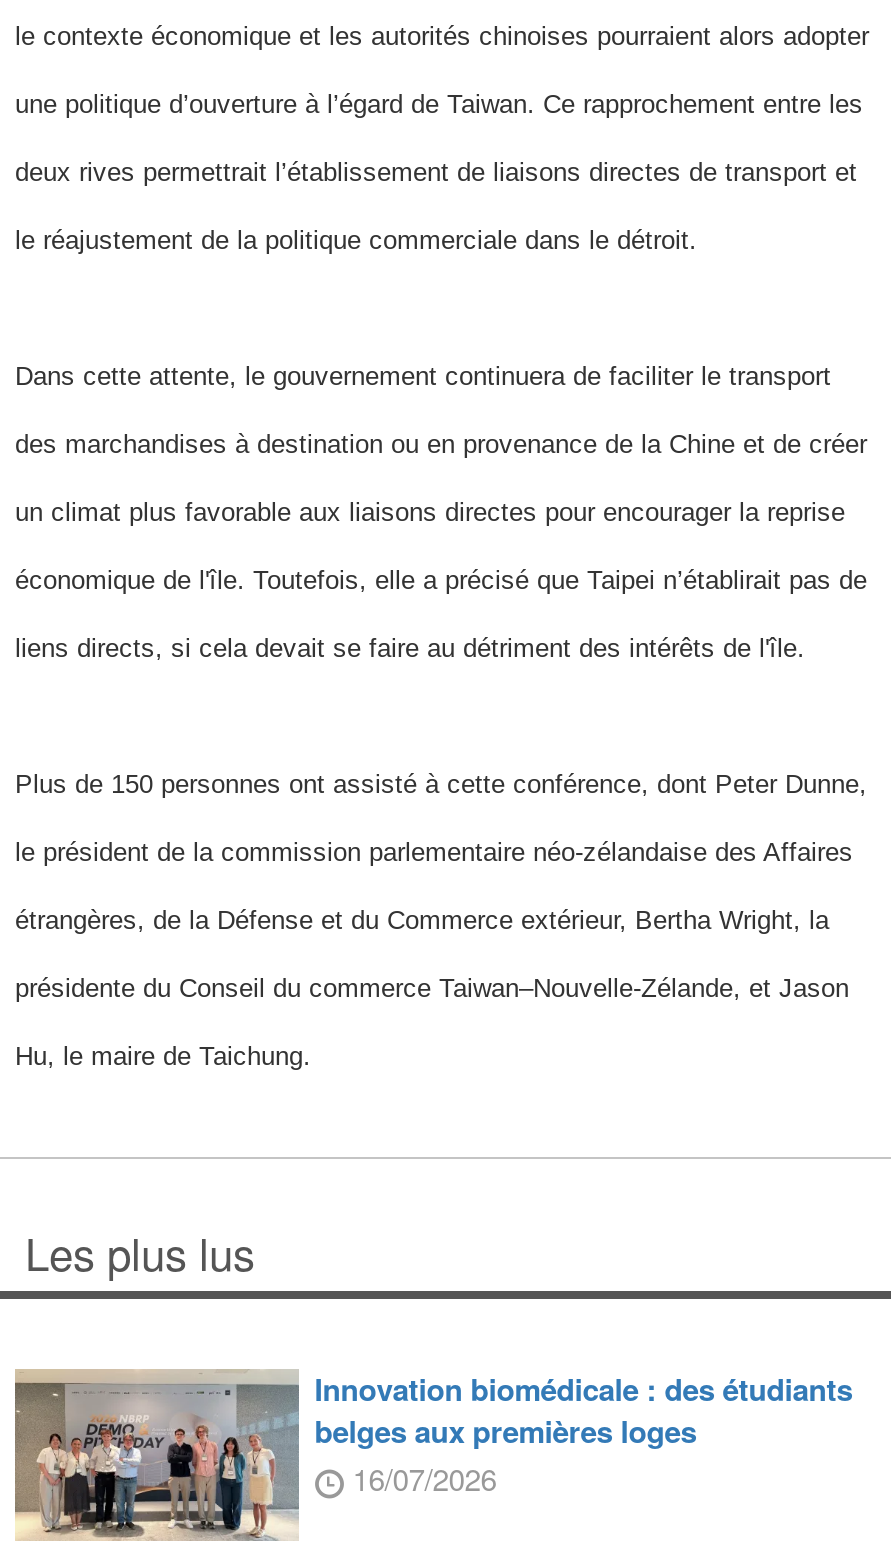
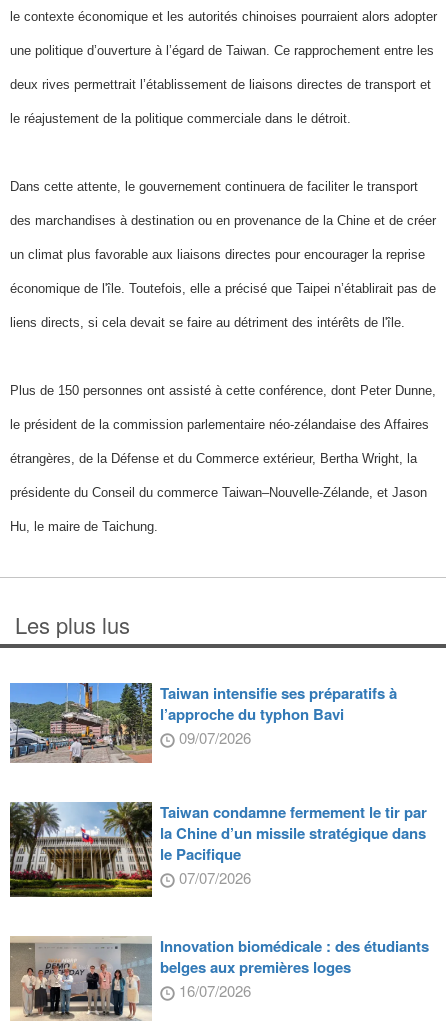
none -> [9,682,427,888] [image] | Taiwan intensifie ses préparatifs à | l’approche du typhon Bavi | 09/07/2026 | Taiwan condamne fermement le tir par | la Chine d’un missile stratégique dans | le Pacifique | 07/07/2026
none -> [9,801,153,898] [image]

